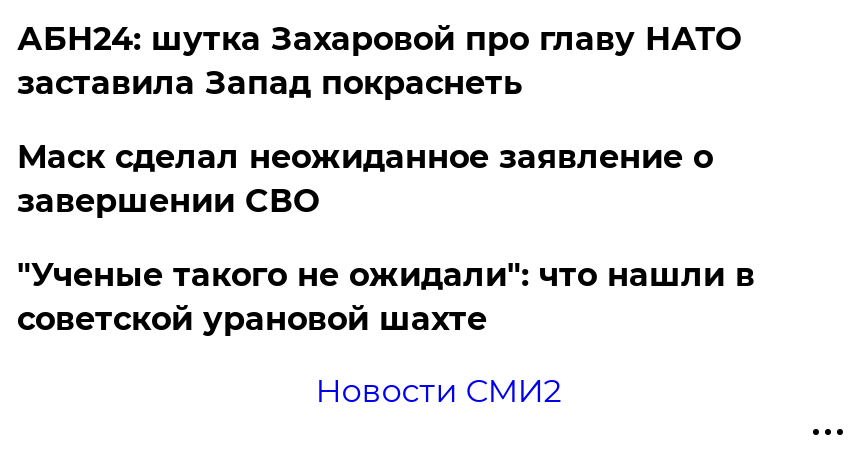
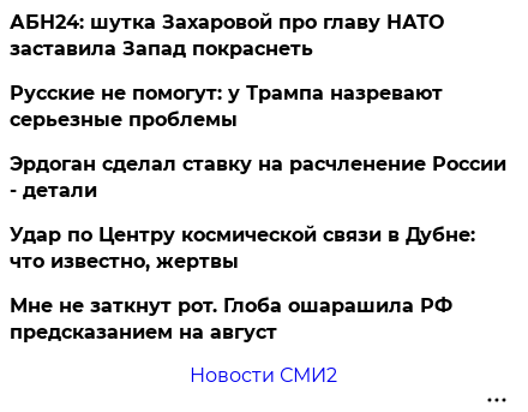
[17,138,755,338] Маск сделал неожиданное заявление о | завершении СВО | "Ученые такого не ожидали": что нашли в | советской урановой шахте -> [10,82,507,344] Русские не помогут: у Трампа назревают | серьезные проблемы | Эрдоган сделал ставку на расчленение России | - детали | Удар по Центру космической связи в Дубне: | что известно, жертвы | Мне не заткнут рот. Глоба ошарашила РФ | предсказанием на август

